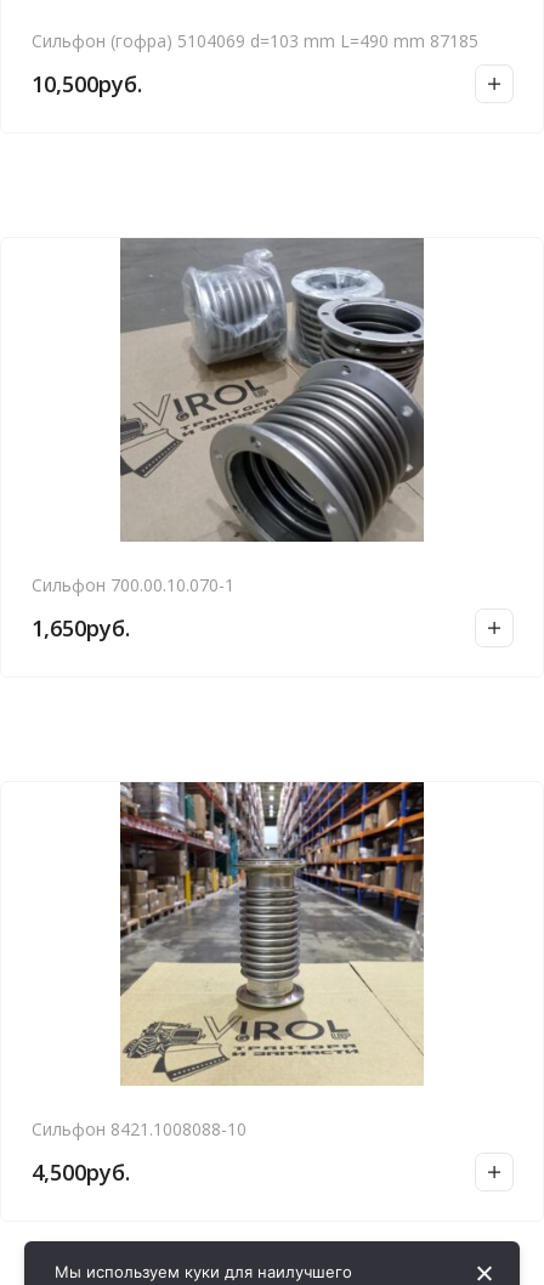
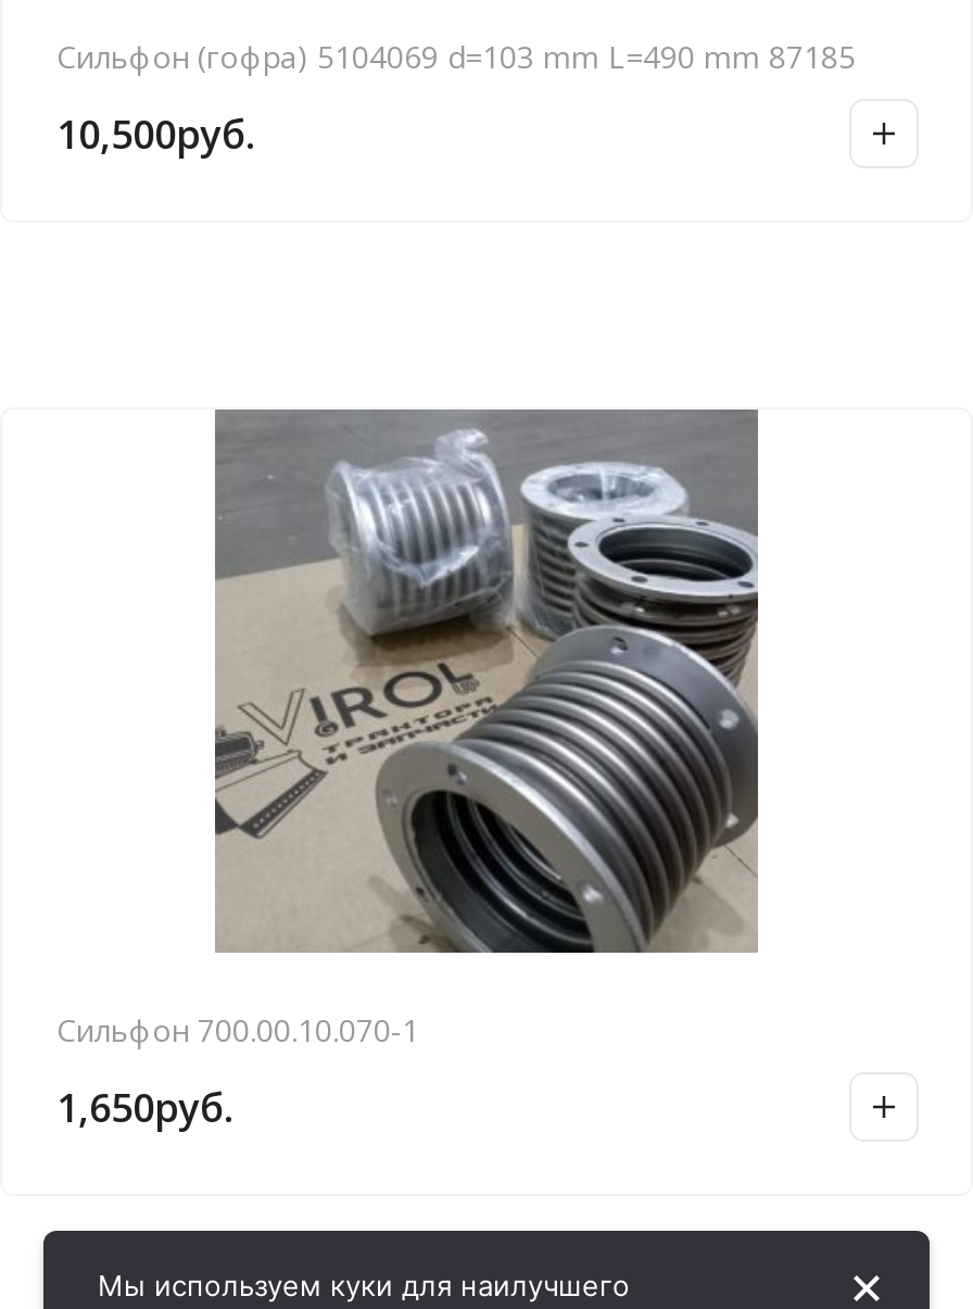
[32,781,425,1187] [image] | Сильфон 8421.1008088-10 | 4,500руб. -> none

